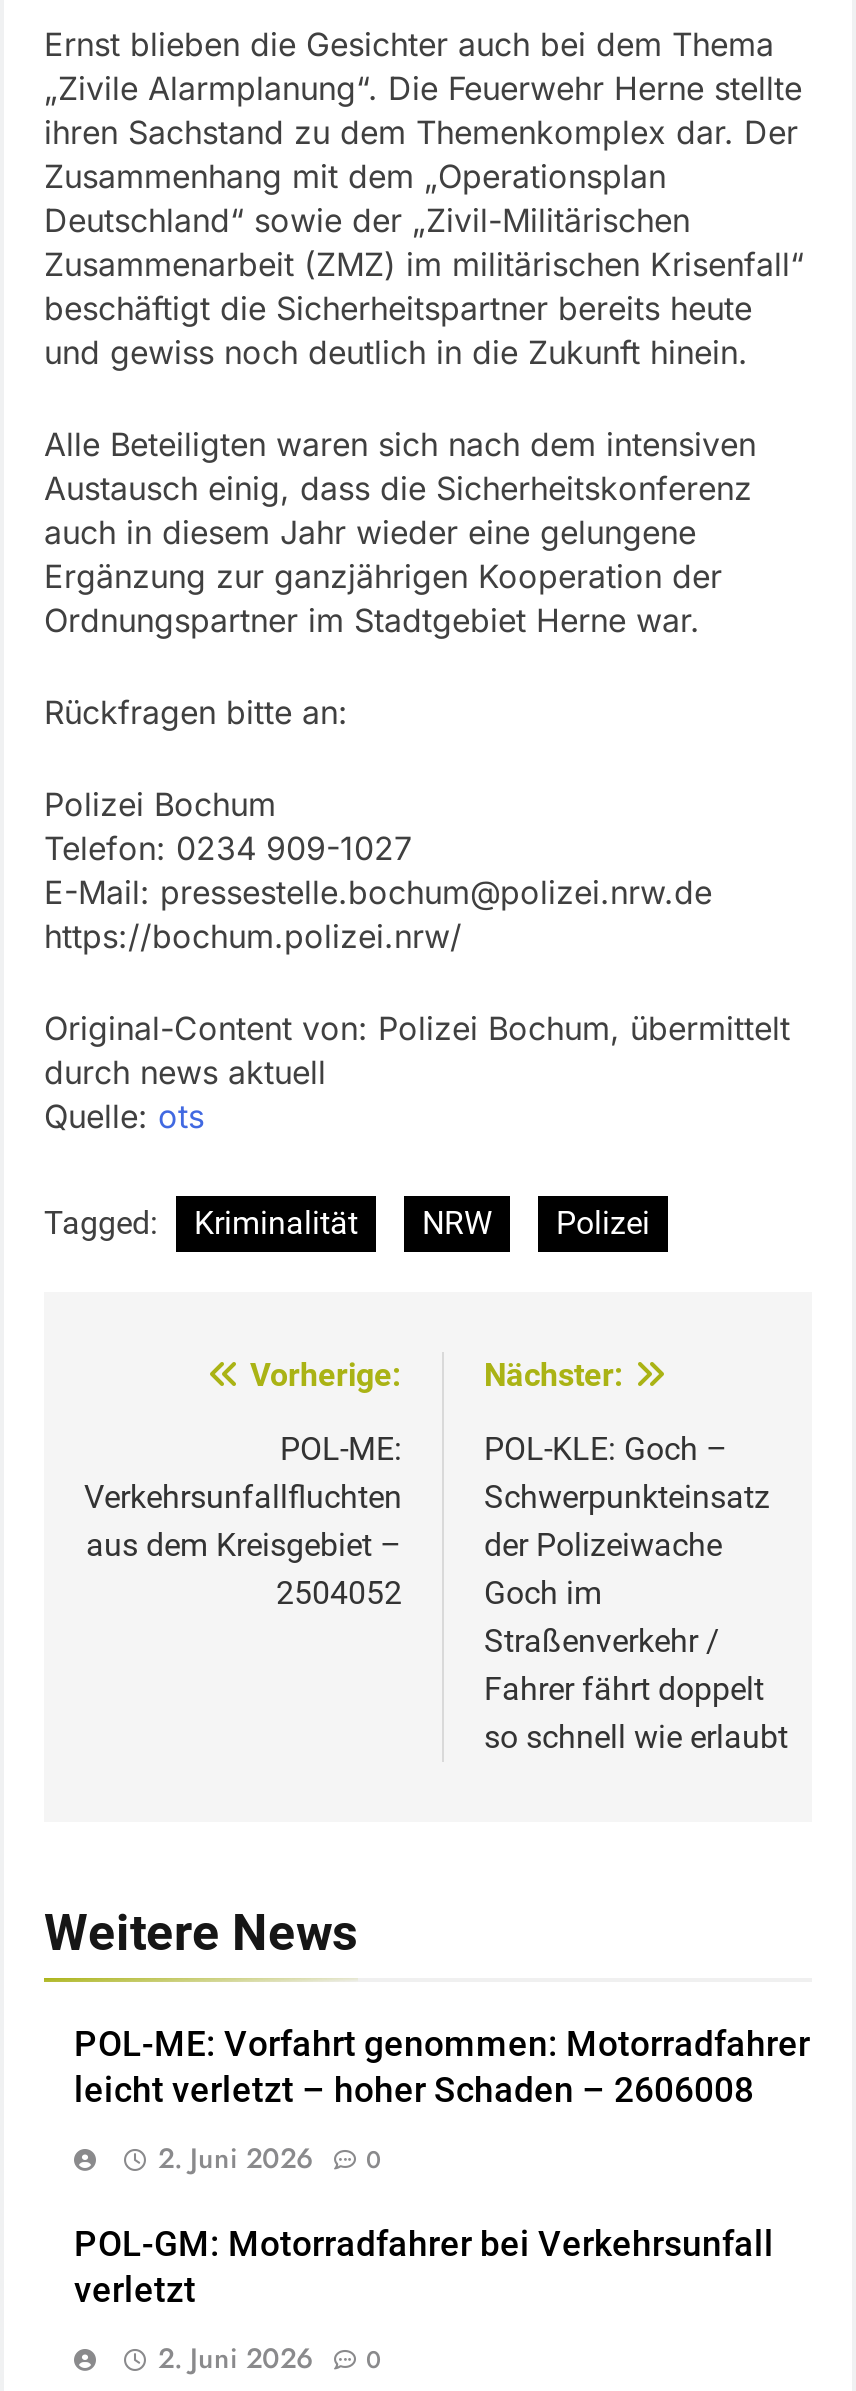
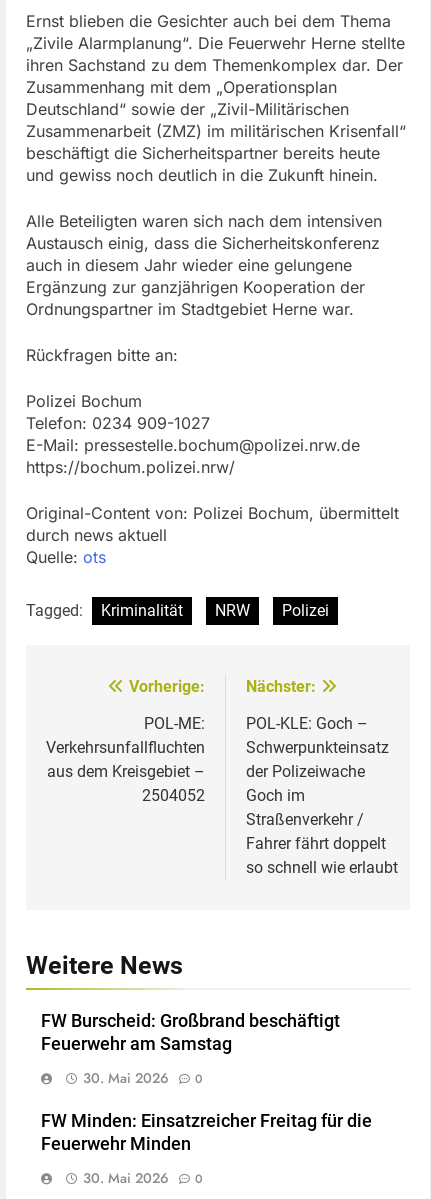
[74,2023,810,2109] POL-ME: Vorfahrt genommen: Motorradfahrer | leicht verletzt – hoher Schaden – 2606008 -> [41,1011,340,1054] FW Burscheid: Großbrand beschäftigt | Feuerwehr am Samstag
[158,2137,382,2177] 2. Juni 2026 0 -> [83,1068,203,1088] 30. Mai 2026 0
[74,2223,774,2309] POL-GM: Motorradfahrer bei Verkehrsunfall | verletzt -> [41,1111,372,1154] FW Minden: Einsatzreicher Freitag für die | Feuerwehr Minden
[158,2337,382,2377] 2. Juni 2026 0 -> [83,1168,203,1188] 30. Mai 2026 0

